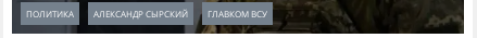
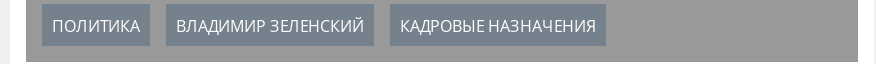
[93,7,267,19] АЛЕКСАНДР СЫРСКИЙ | ГЛАВКОМ ВСУ -> [176,13,596,35] ВЛАДИМИР ЗЕЛЕНСКИЙ | КАДРОВЫЕ НАЗНАЧЕНИЯ

